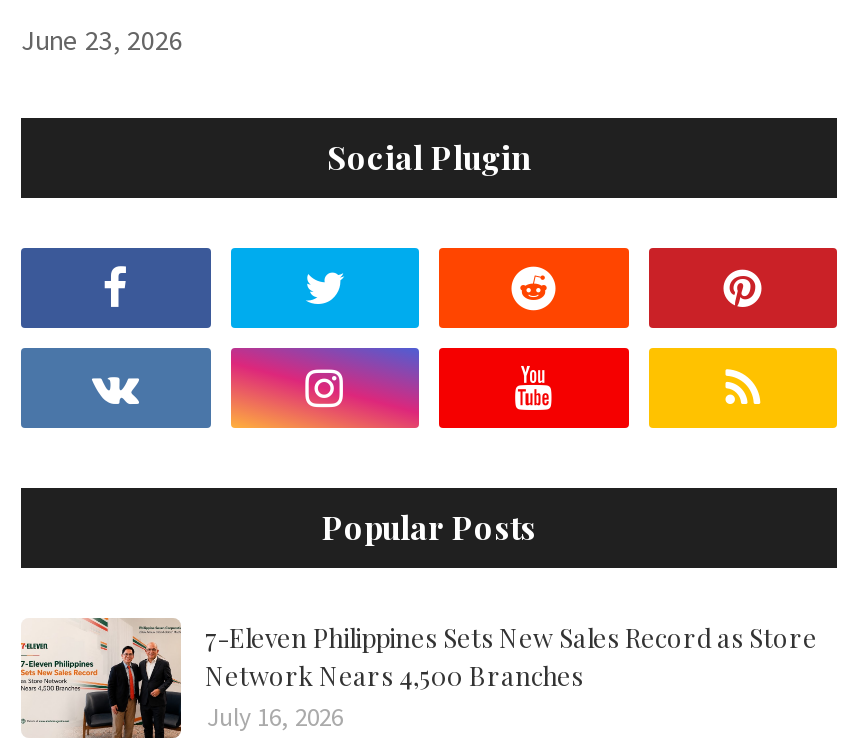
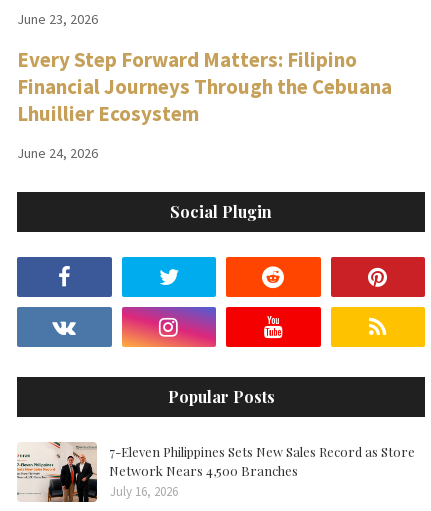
none -> [17,46,392,162] Every Step Forward Matters: Filipino | Financial Journeys Through the Cebuana | Lhuillier Ecosystem | June 24, 2026

